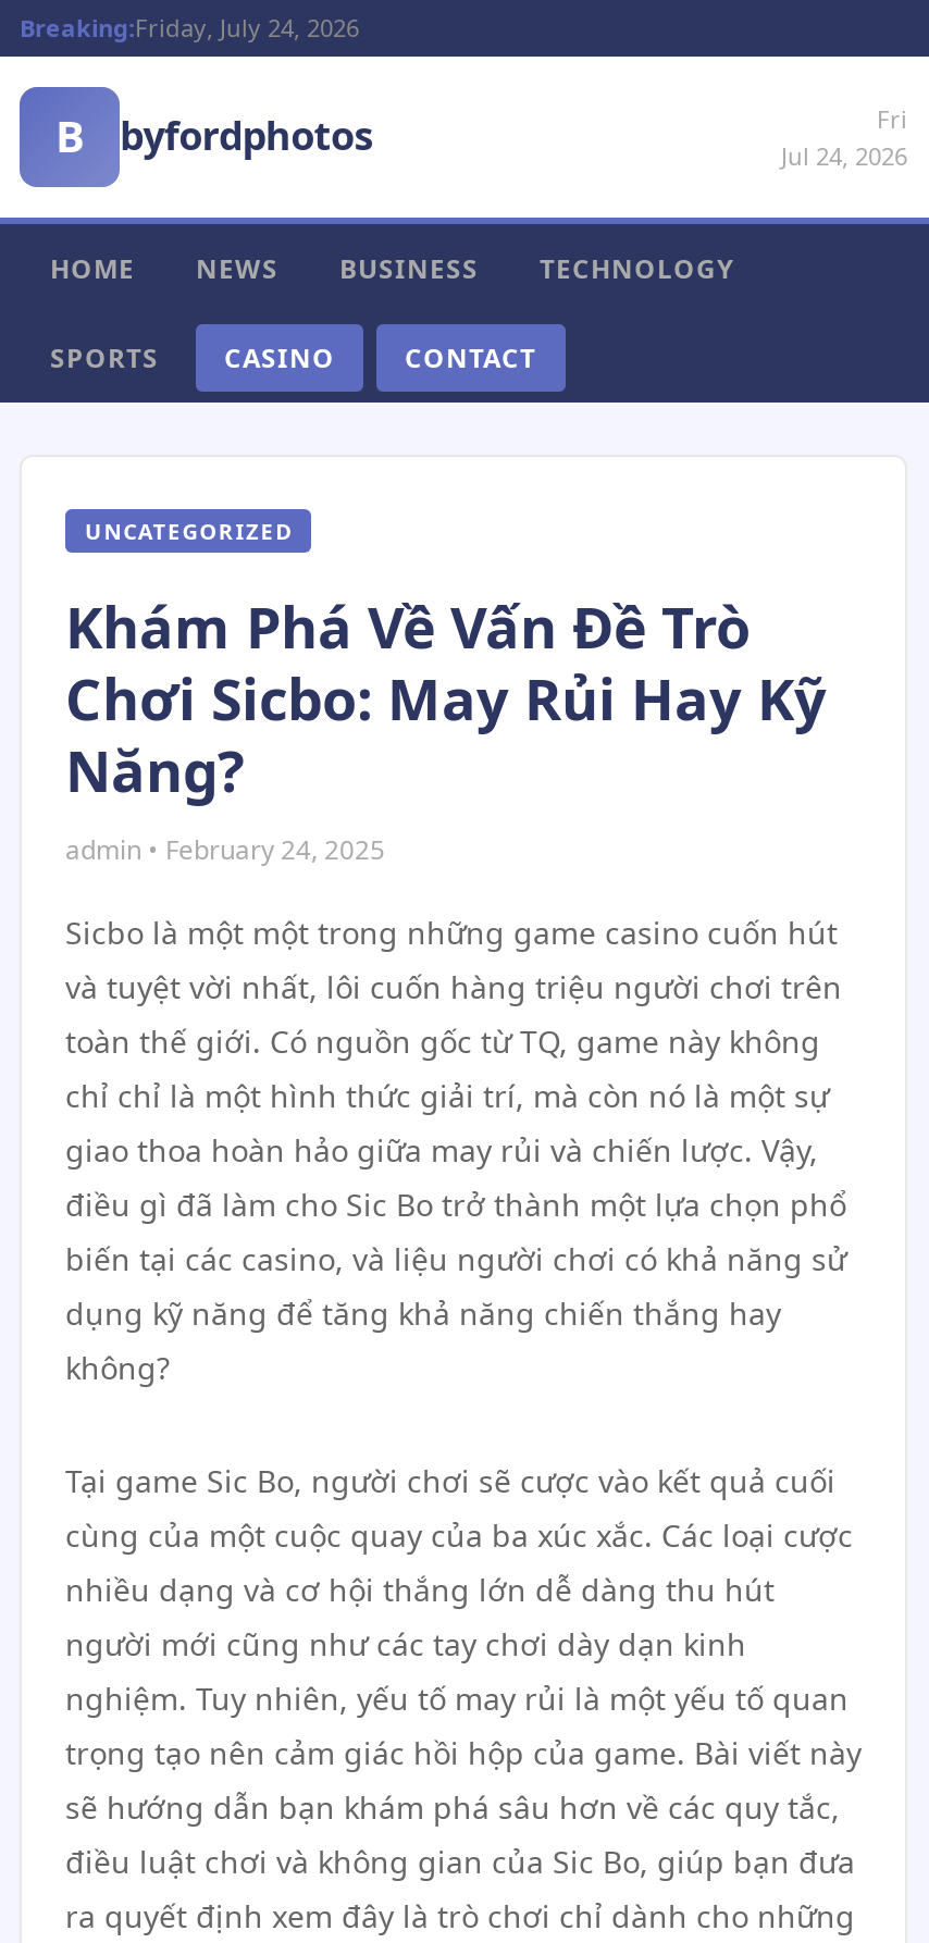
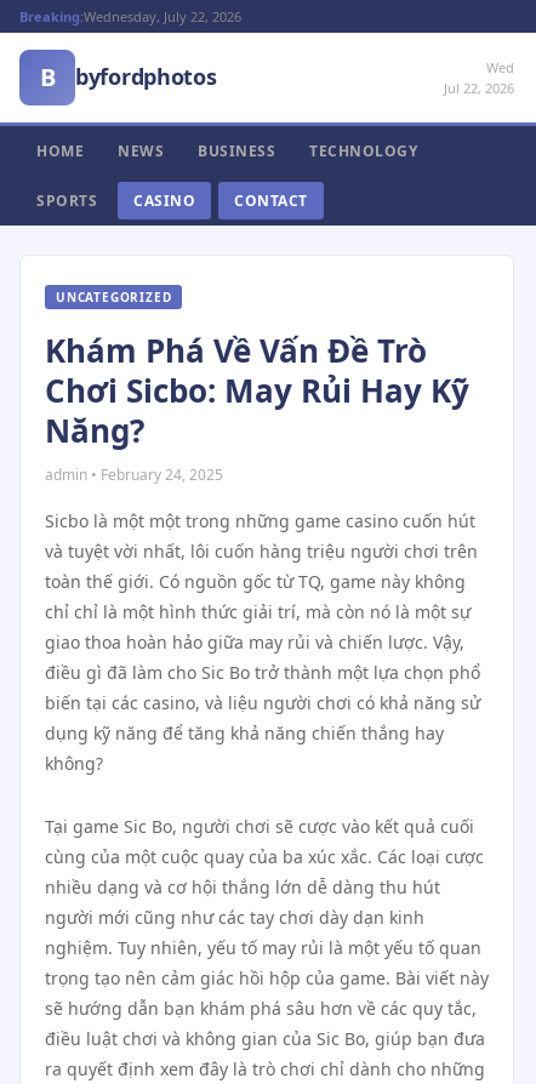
[20,11,359,44] Breaking:Friday, July 24, 2026 -> [19,7,241,25] Breaking:Wednesday, July 22, 2026
[781,102,907,172] Fri | Jul 24, 2026 -> [444,58,514,97] Wed | Jul 22, 2026

